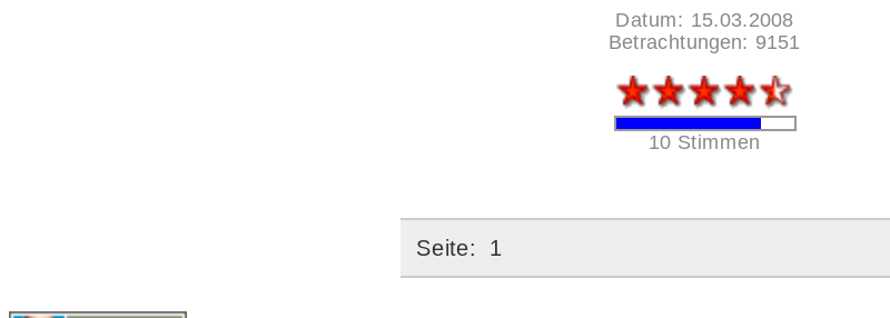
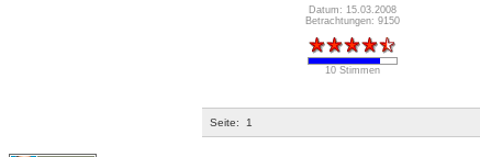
[609,32,800,54] Betrachtungen: 9151 -> [305,16,399,27] Betrachtungen: 9150

